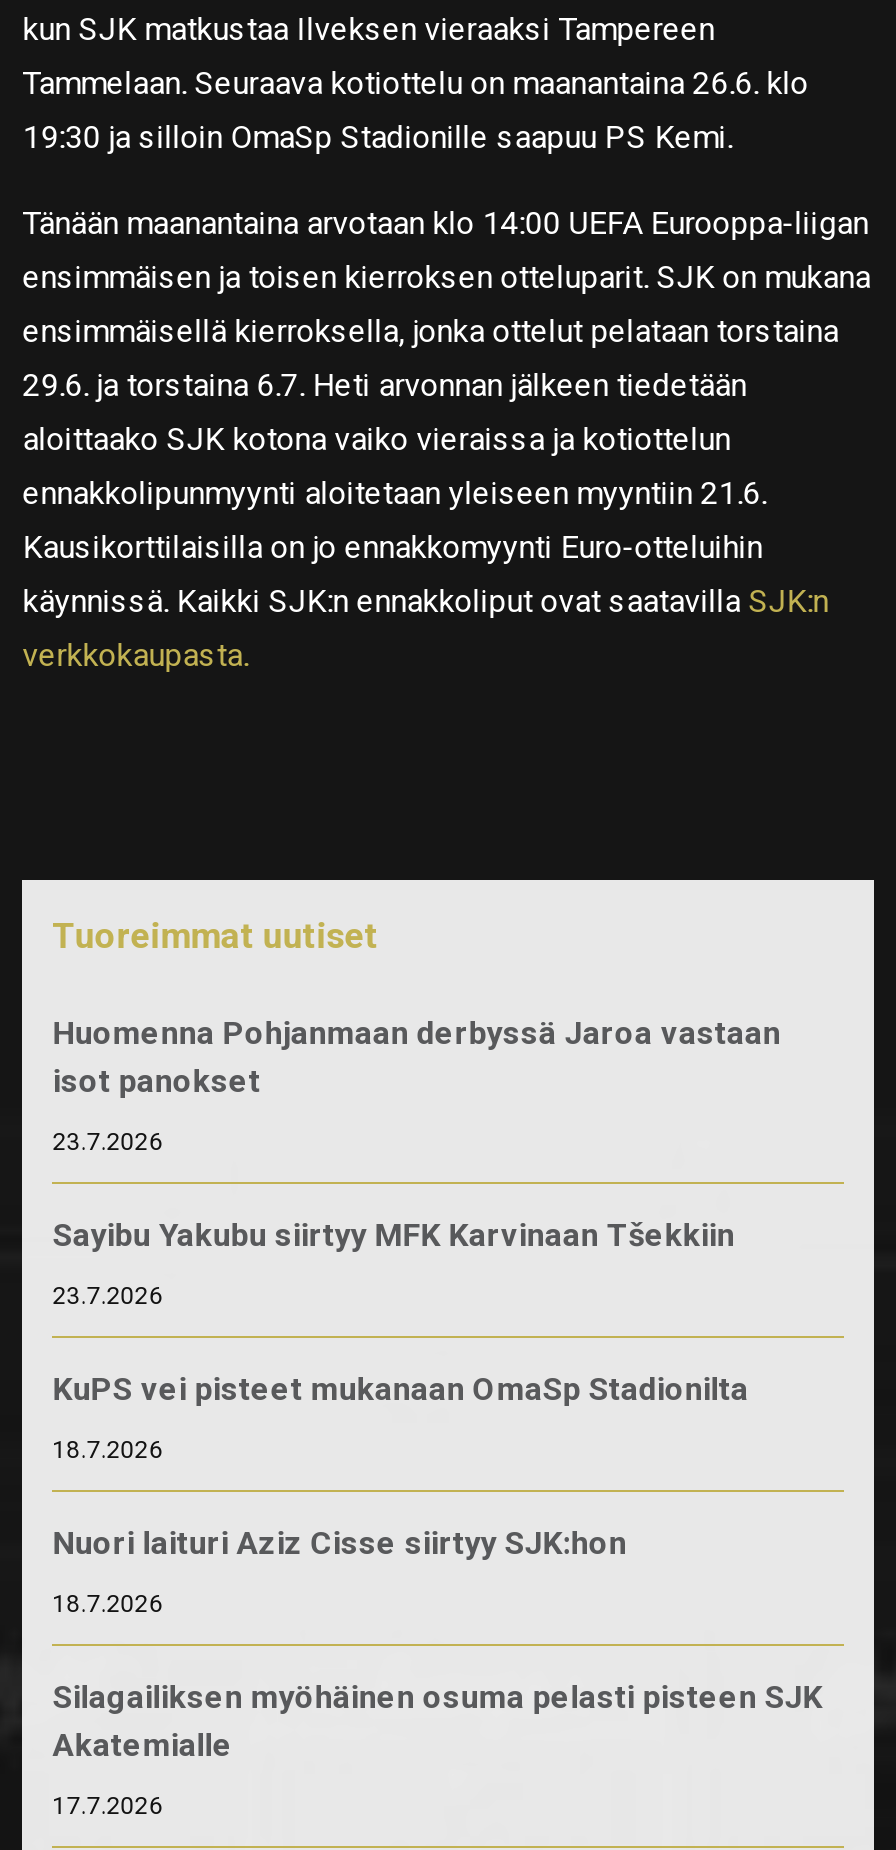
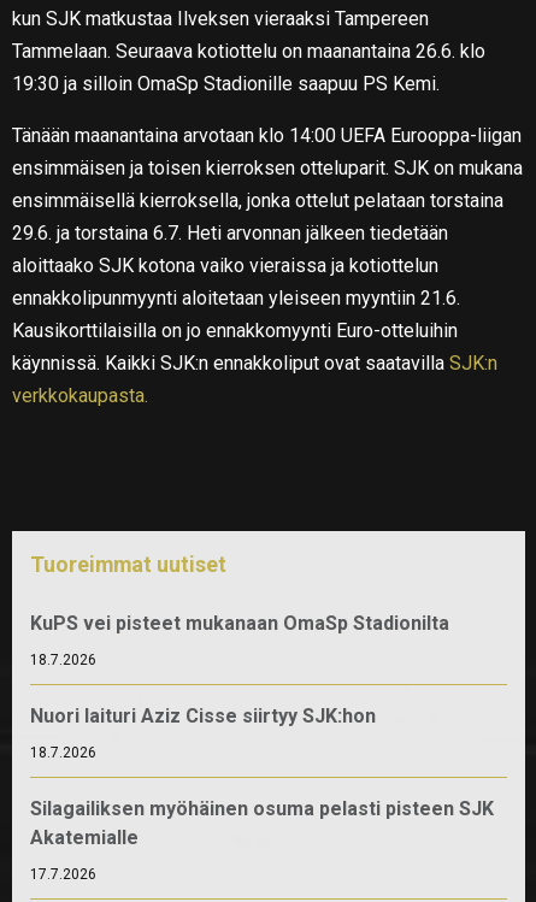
[52,1013,780,1309] Huomenna Pohjanmaan derbyssä Jaroa vastaan | isot panokset | 23.7.2026 | Sayibu Yakubu siirtyy MFK Karvinaan Tšekkiin | 23.7.2026 -> none

